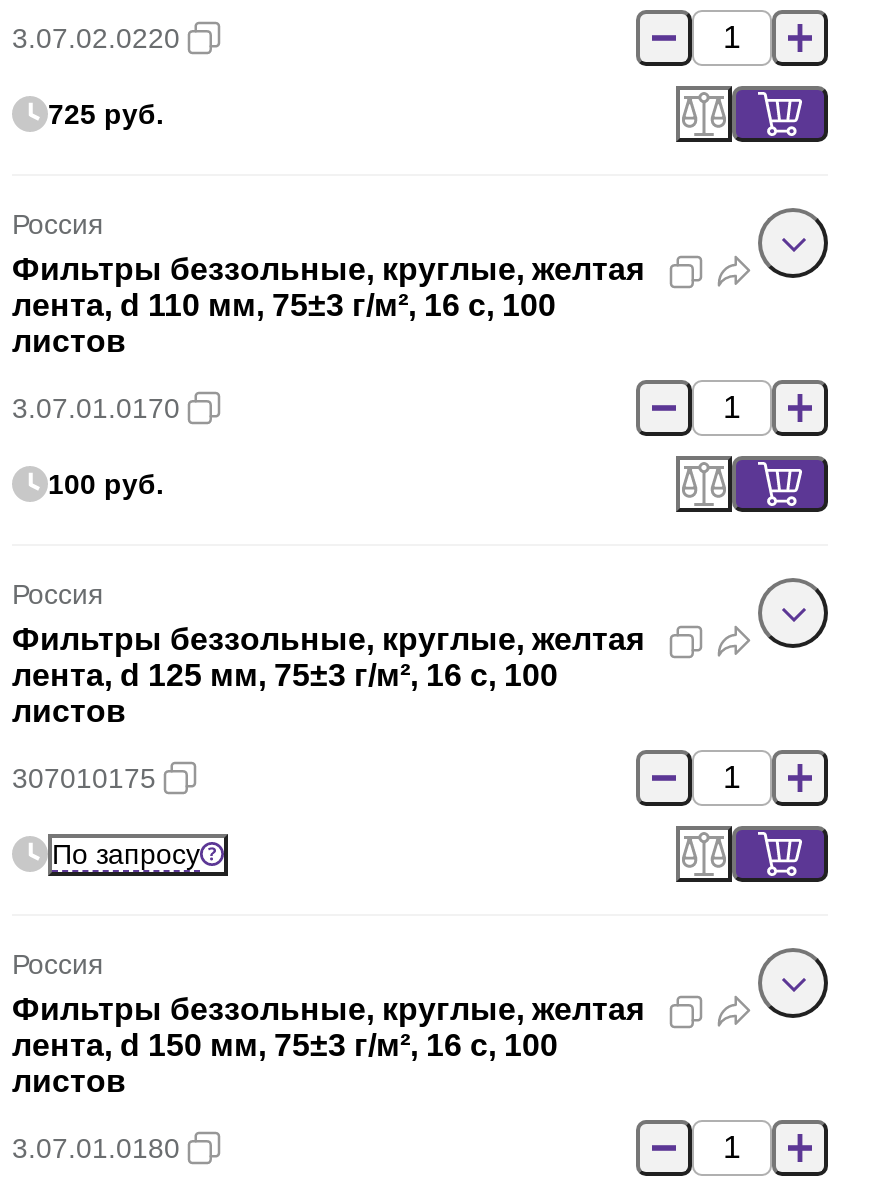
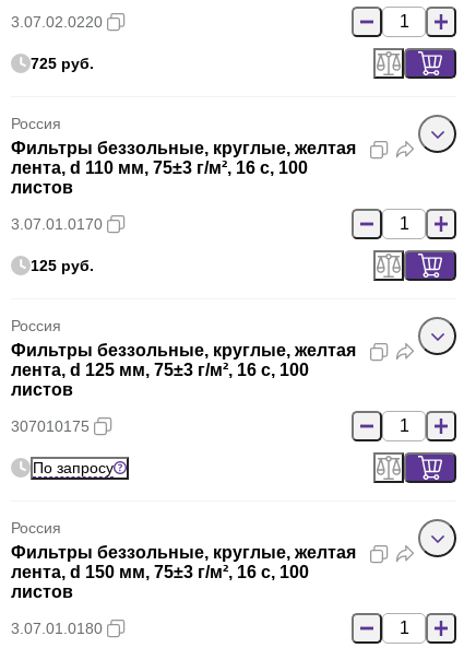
[48,468,164,500] 100 руб. -> [31,257,94,274] 125 руб.

